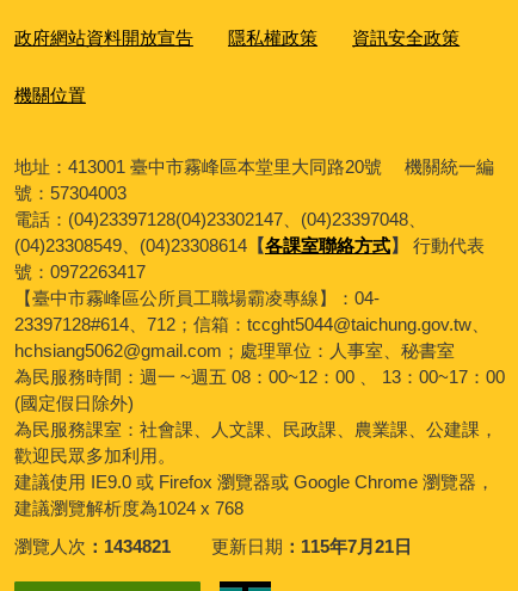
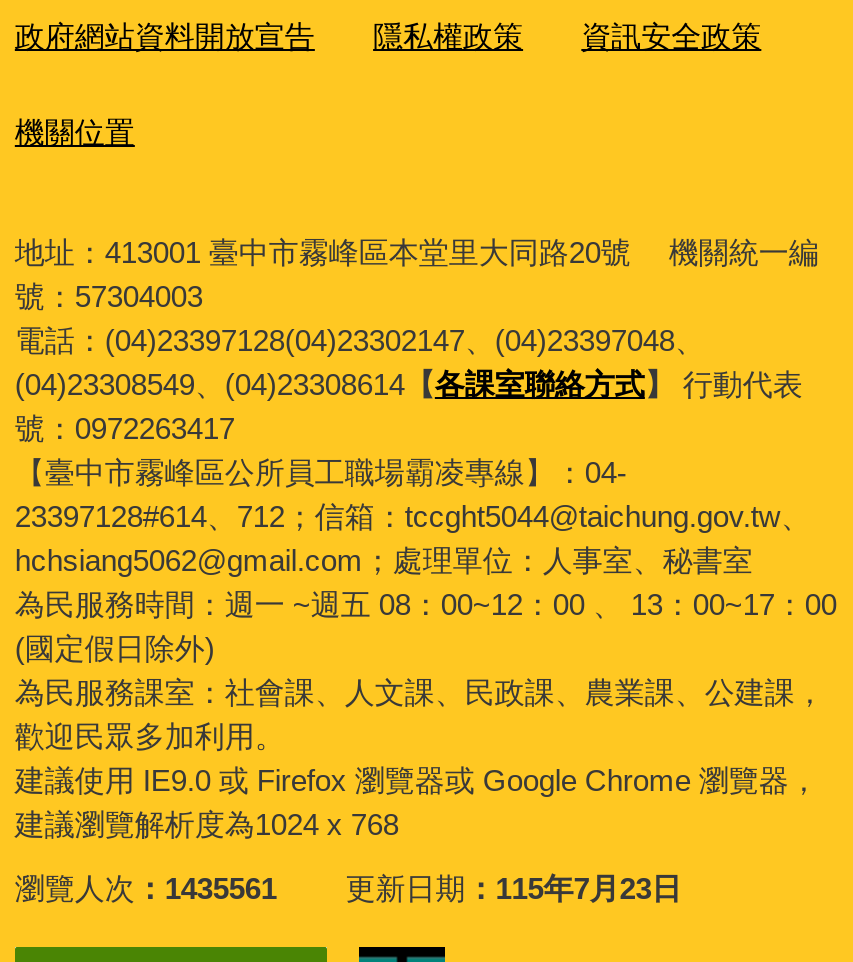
[14,536,171,556] 瀏覽人次 1434821 -> [15,871,277,905] 瀏覽人次 1435561
[211,536,412,556] 更新日期 115年7月21日 -> [345,871,681,905] 更新日期 115年7月23日

